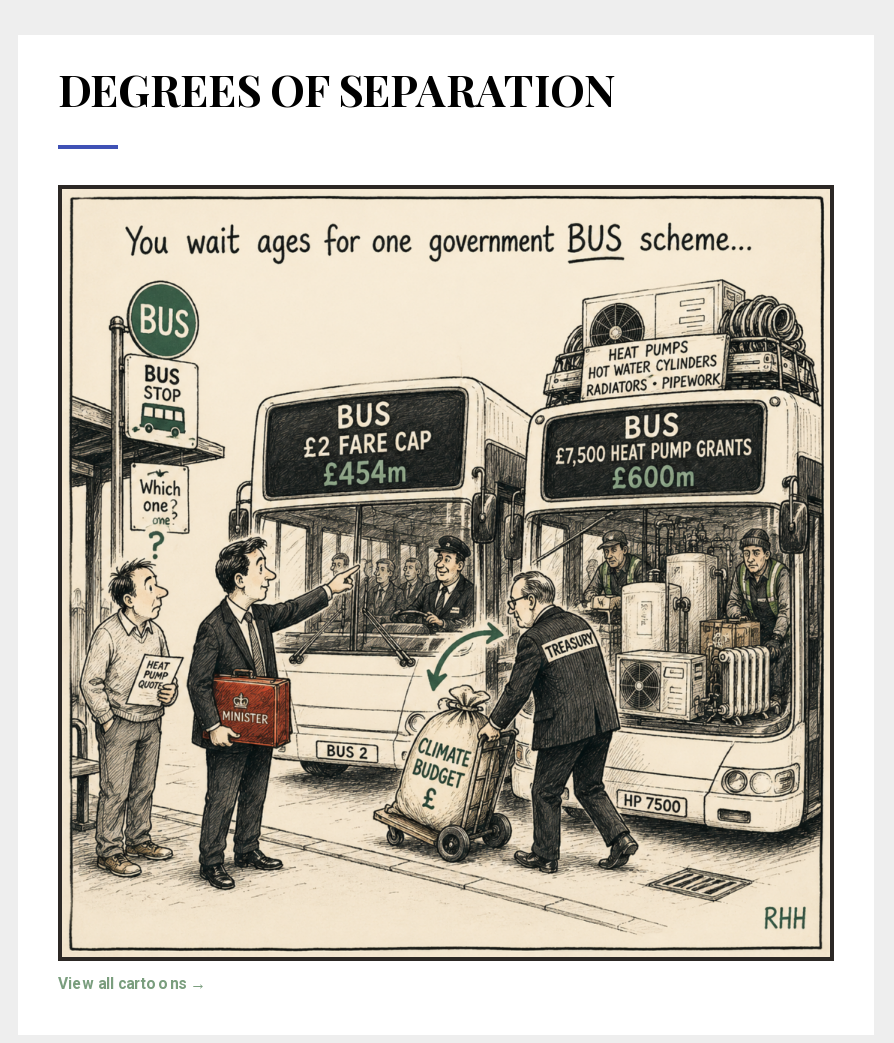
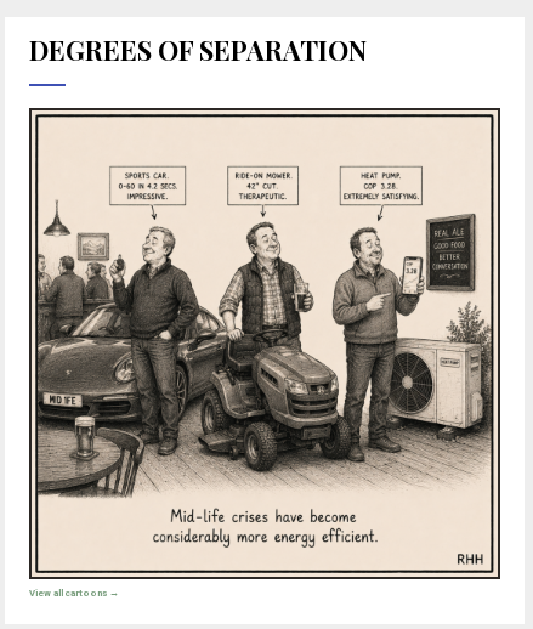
[68,221,826,951] [image] -> [34,114,494,573] [image]

